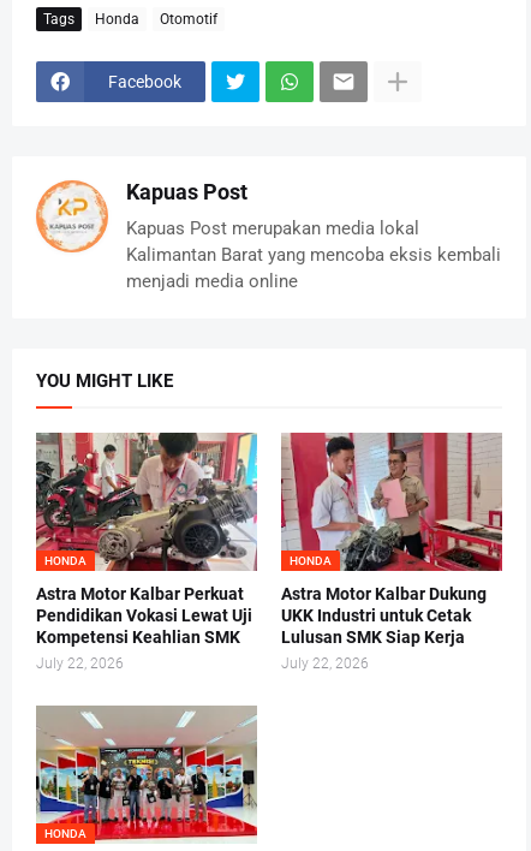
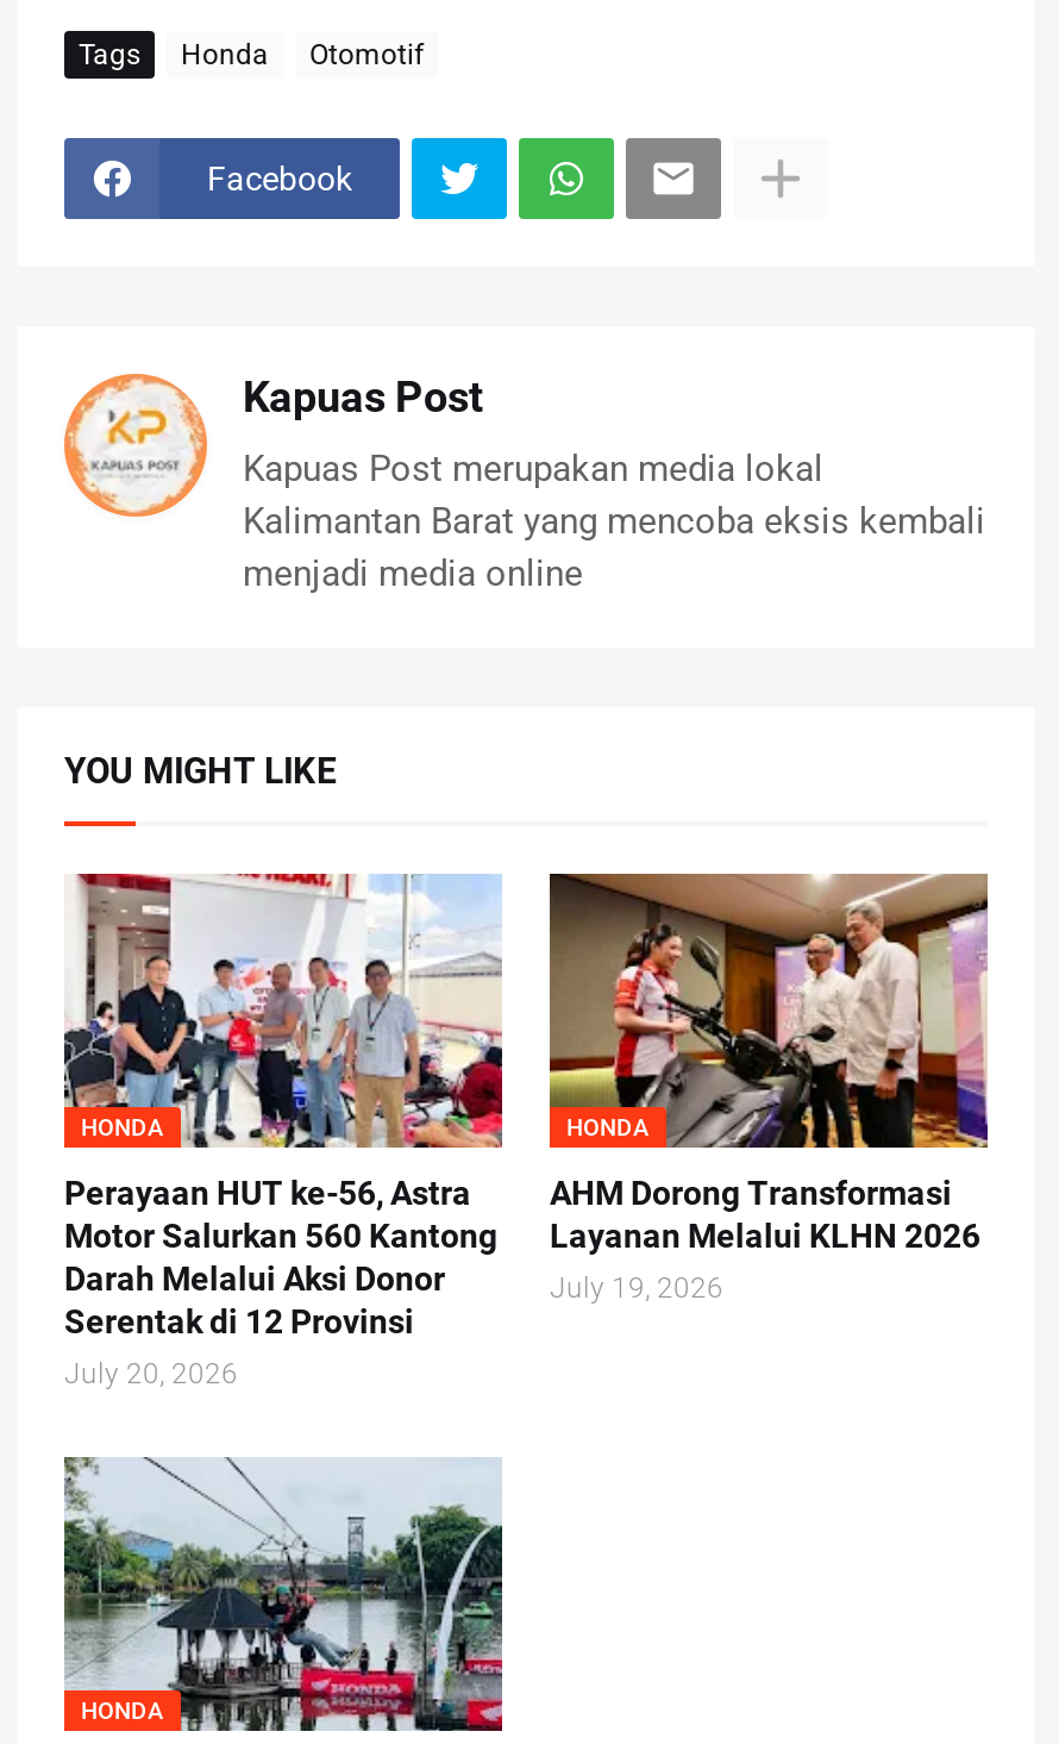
[35,432,258,672] [image] | Astra Motor Kalbar Perkuat | Pendidikan Vokasi Lewat Uji | Kompetensi Keahlian SMK | July 22, 2026 -> [62,871,505,1391] [image] | Perayaan HUT ke-56, Astra | Motor Salurkan 560 Kantong | Darah Melalui Aksi Donor | Serentak di 12 Provinsi | July 20, 2026
[281,432,503,672] [image] | Astra Motor Kalbar Dukung | UKK Industri untuk Cetak | Lulusan SMK Siap Kerja | July 22, 2026 -> [550,871,990,1305] [image] | AHM Dorong Transformasi | Layanan Melalui KLHN 2026 | July 19, 2026
[36,706,257,844] [image] -> [64,1457,505,1733] [image]

